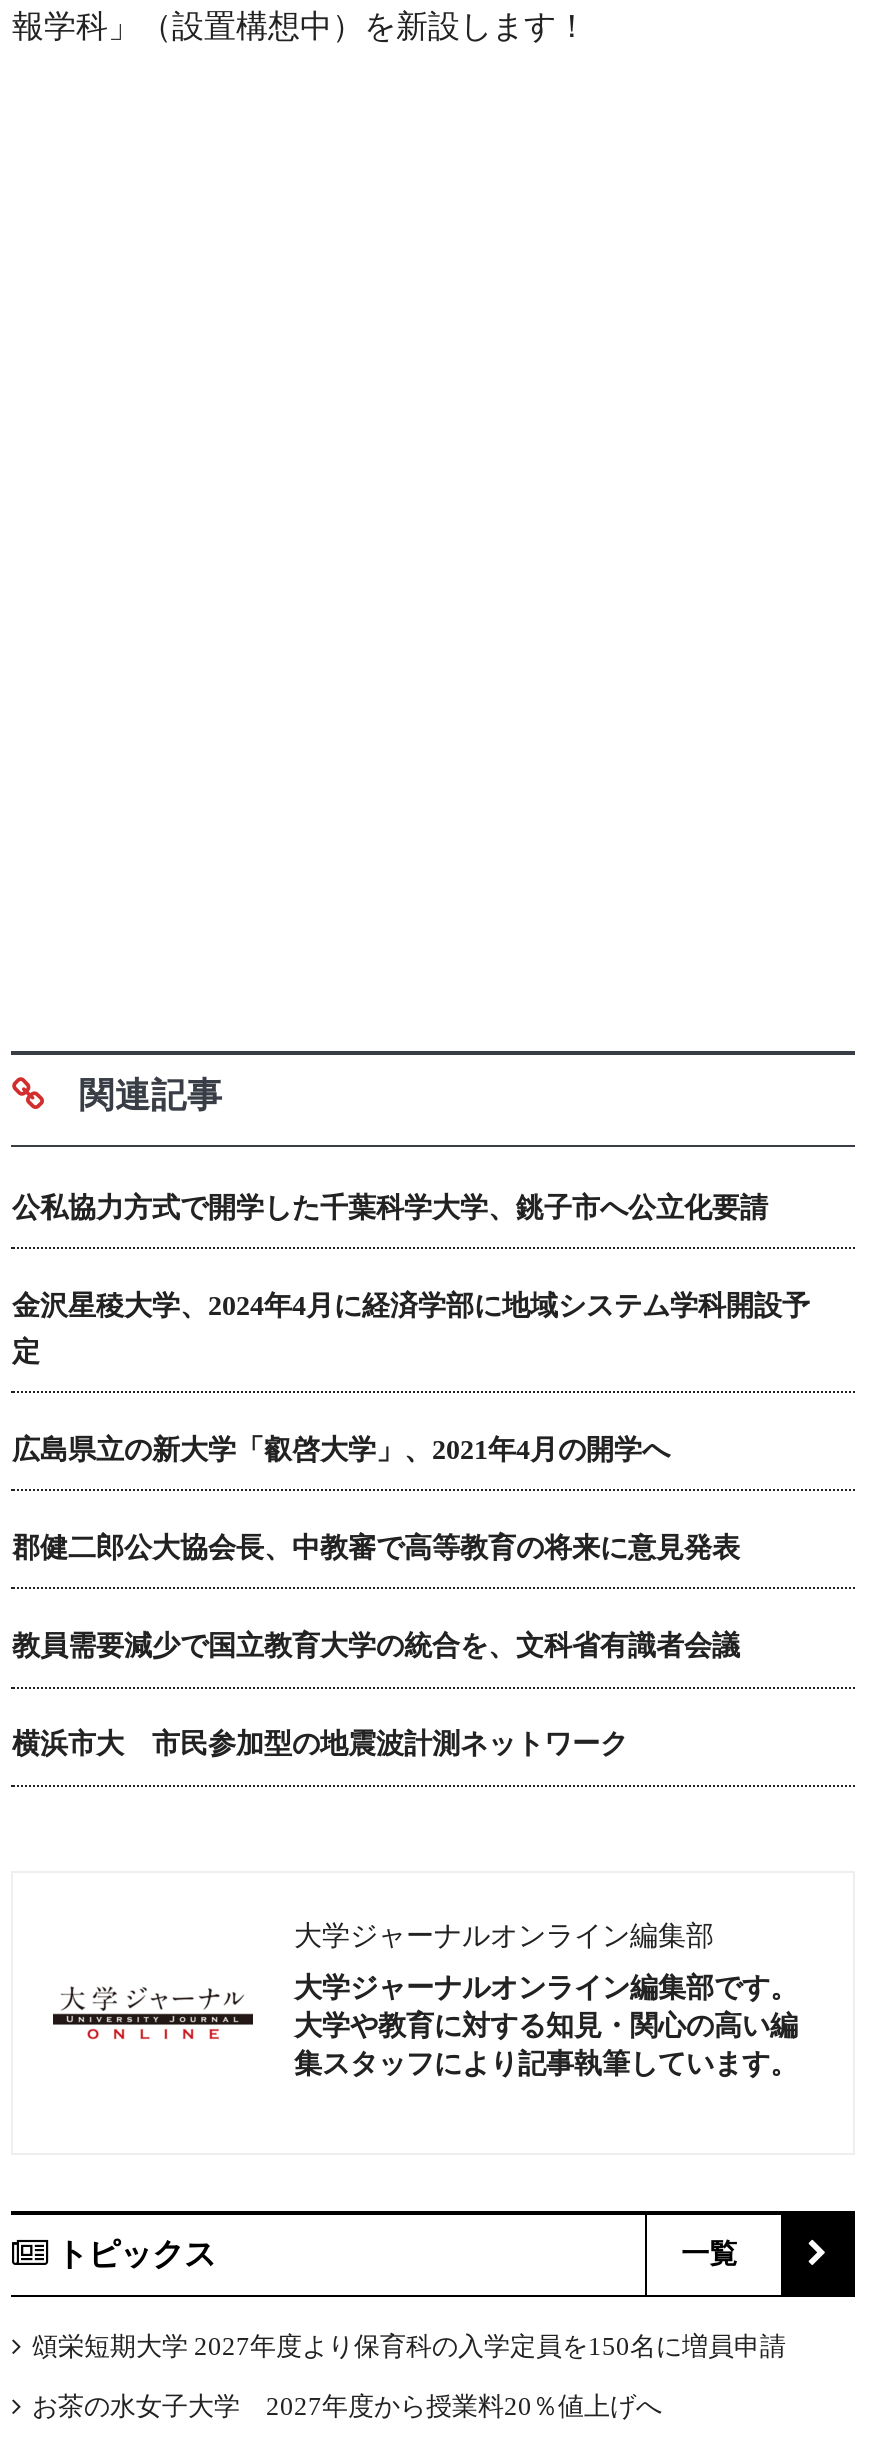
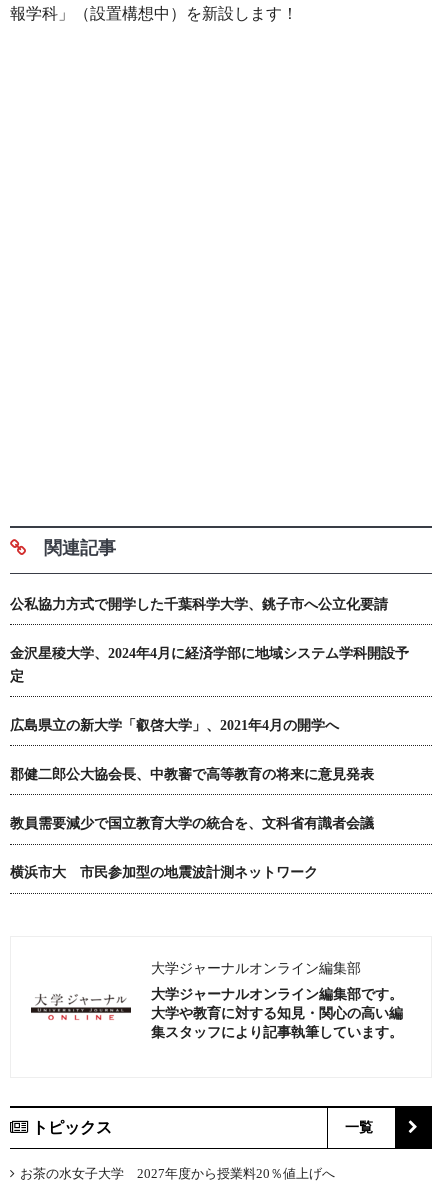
[32,2331,786,2361] 頌栄短期大学 2027年度より保育科の入学定員を150名に増員申請 -> none

